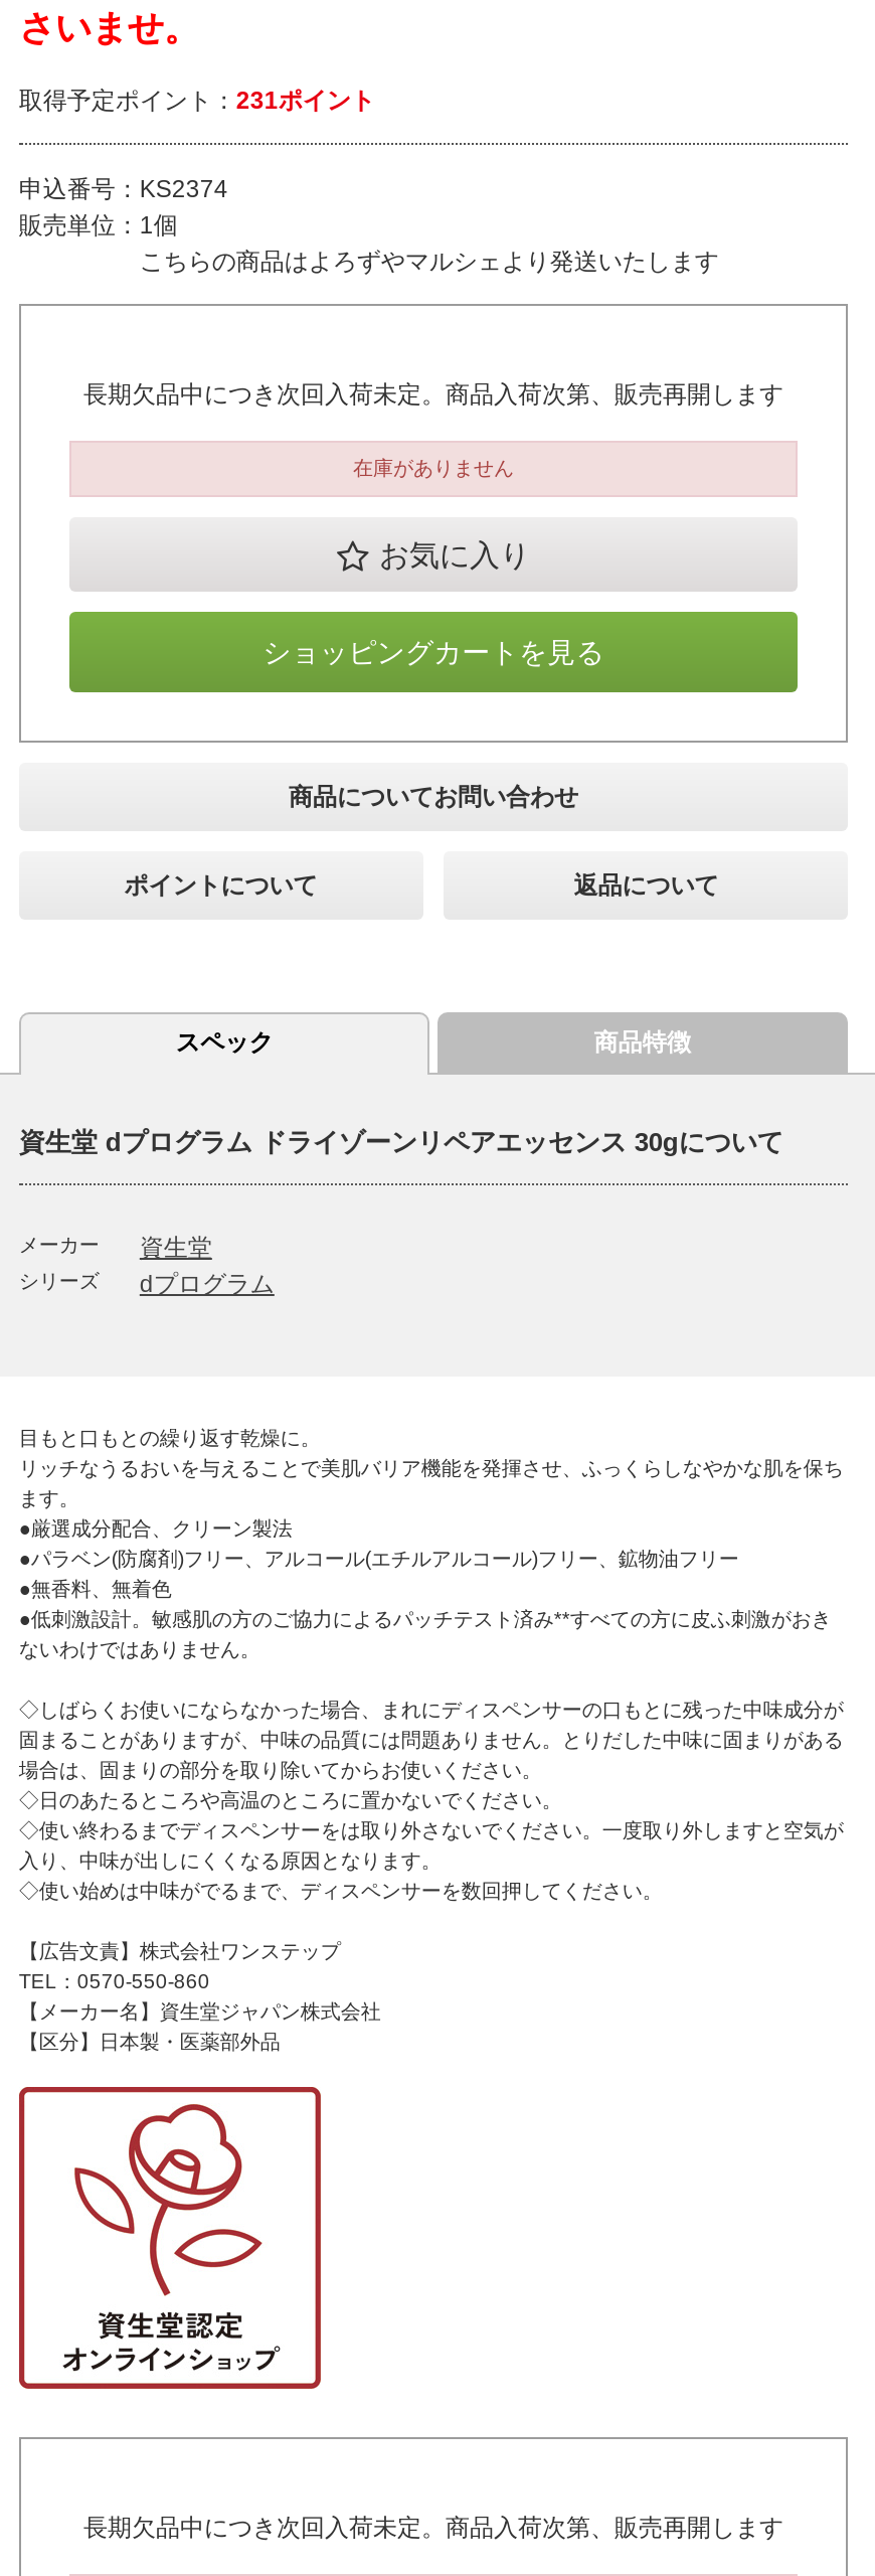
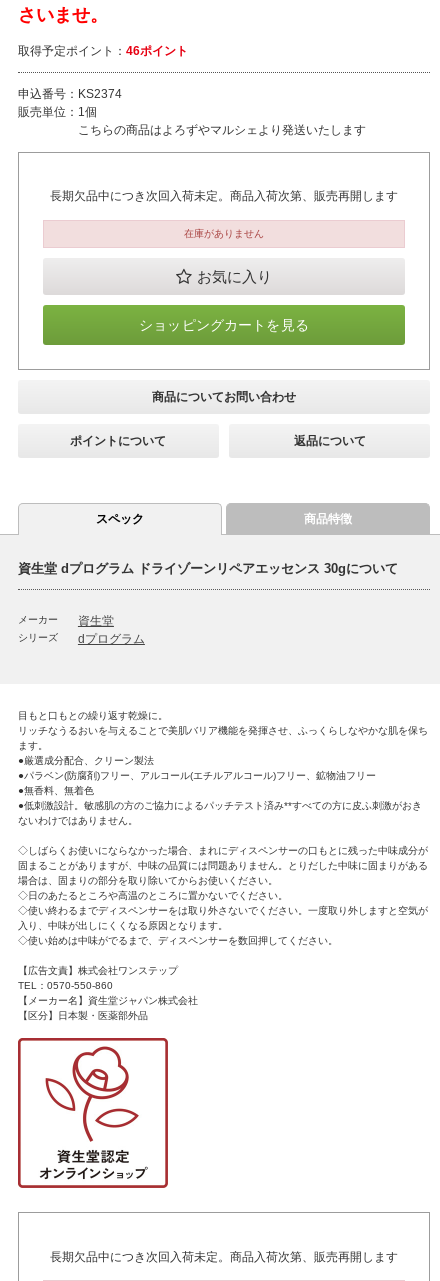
[19,86,375,114] 取得予定ポイント：231ポイント -> [18,44,188,58] 取得予定ポイント：46ポイント

